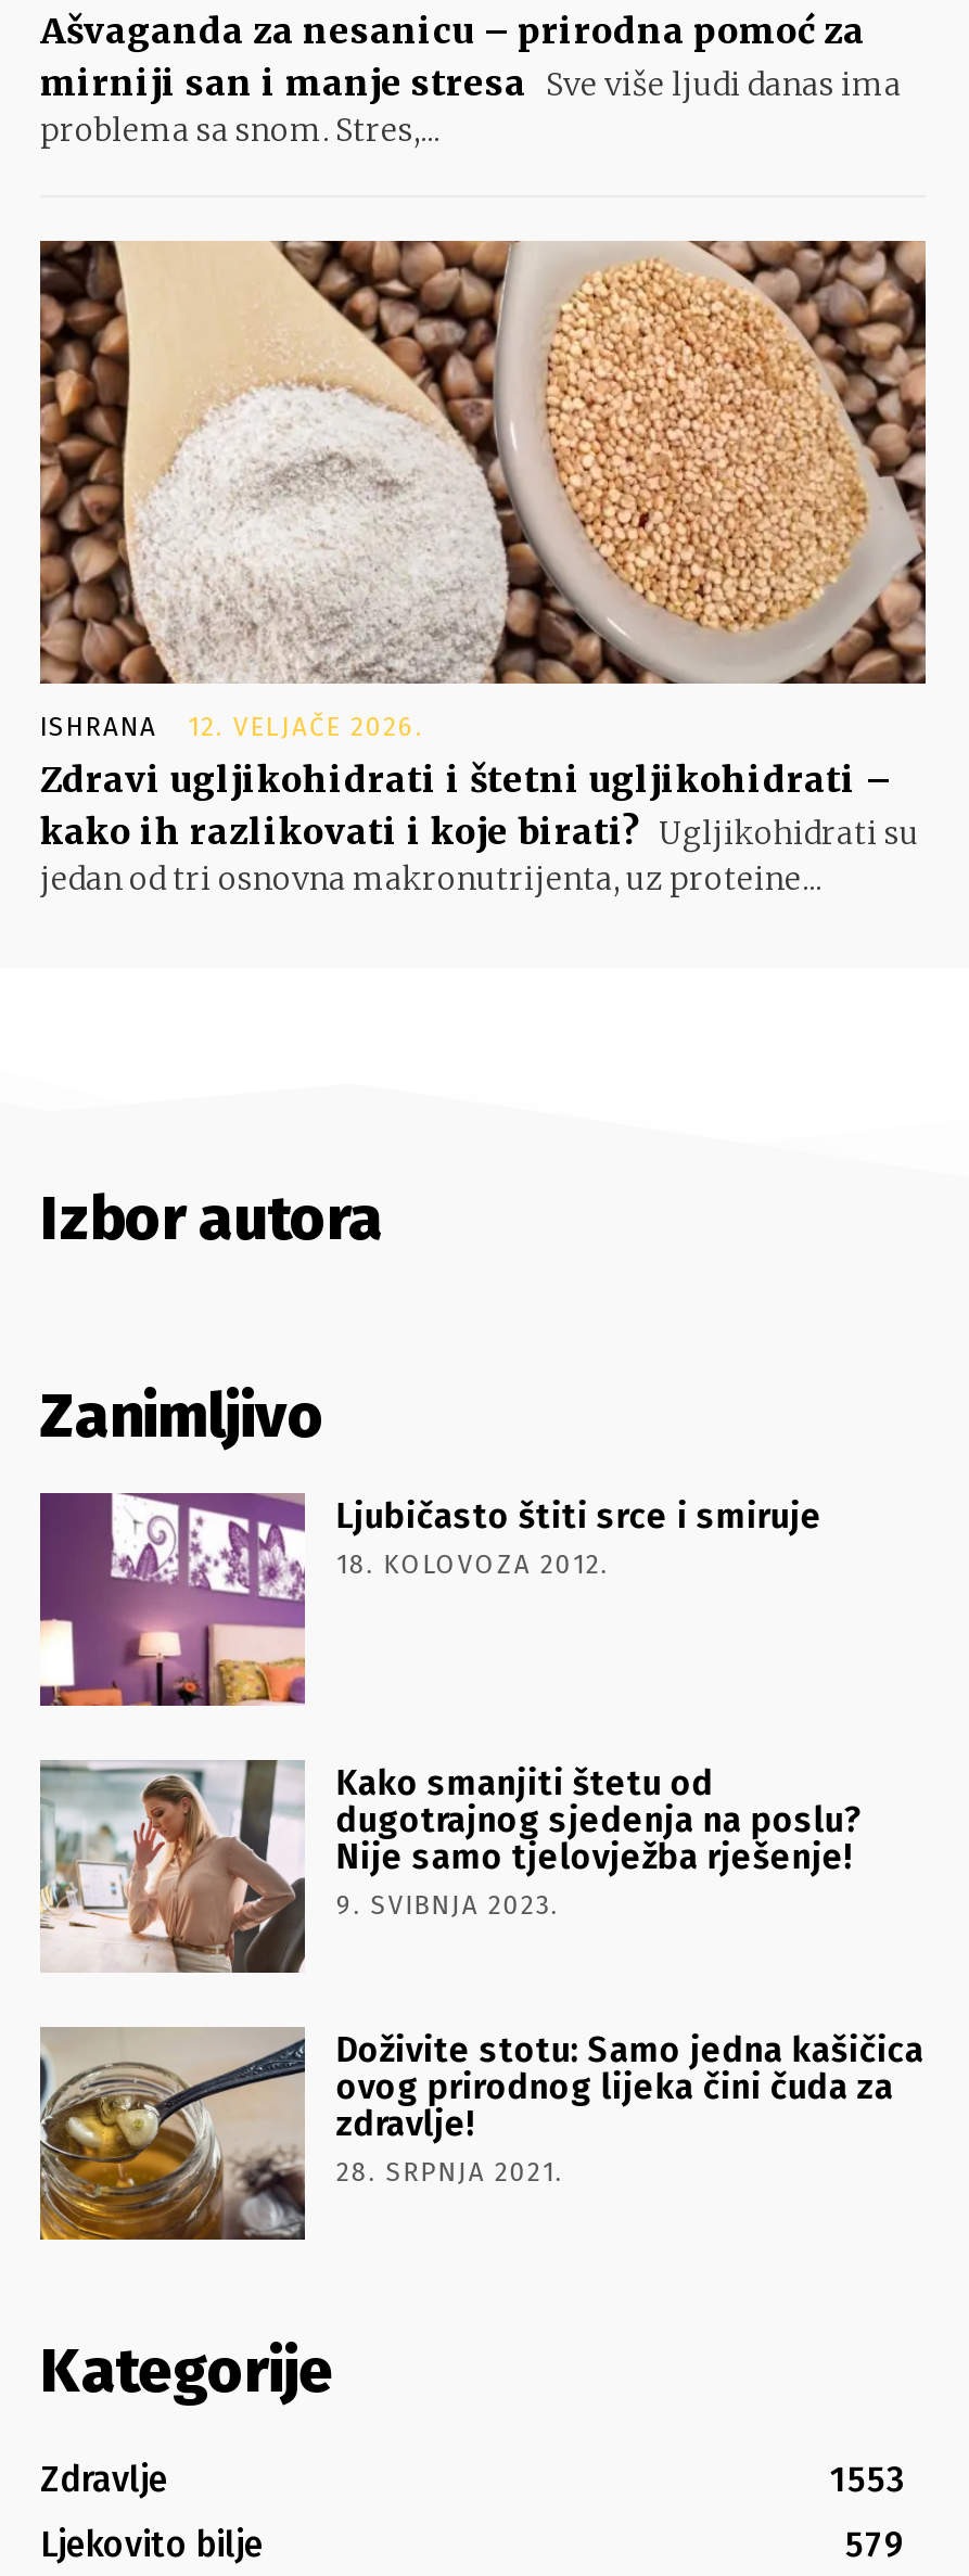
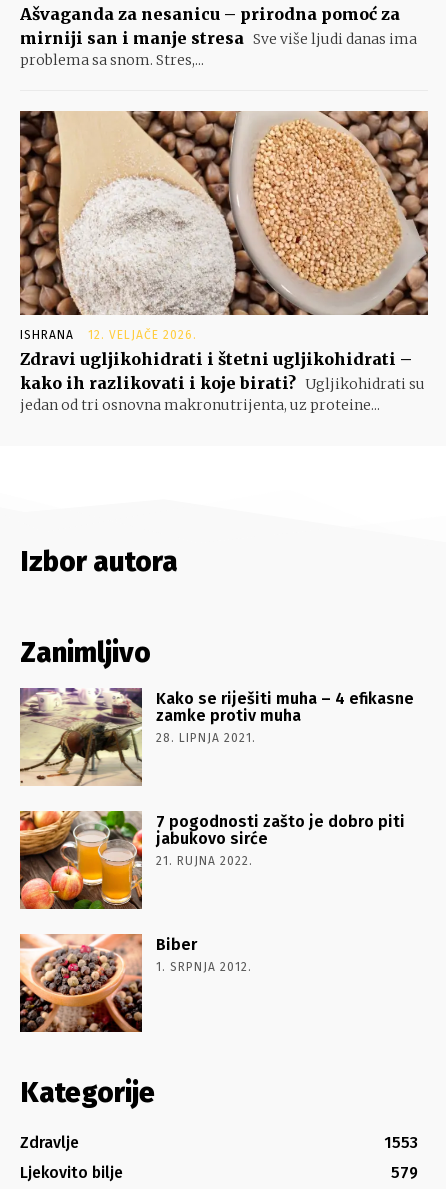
[38,1491,822,1708] [image] | Ljubičasto štiti srce i smiruje | 18. KOLOVOZA 2012. -> [19,688,414,786] [image] | Kako se riješiti muha – 4 efikasne | zamke protiv muha | 28. LIPNJA 2021.
[38,1758,861,1975] [image] | Kako smanjiti štetu od | dugotrajnog sjedenja na poslu? | Nije samo tjelovježba rješenje! | 9. SVIBNJA 2023. -> [19,810,405,910] [image] | 7 pogodnosti zašto je dobro piti | jabukovo sirće | 21. RUJNA 2022.
[38,2027,924,2242] [image] | Doživite stotu: Samo jedna kašičica | ovog prirodnog lijeka čini čuda za | zdravlje! | 28. SRPNJA 2021. -> [19,934,252,1033] [image] | Biber | 1. SRPNJA 2012.

